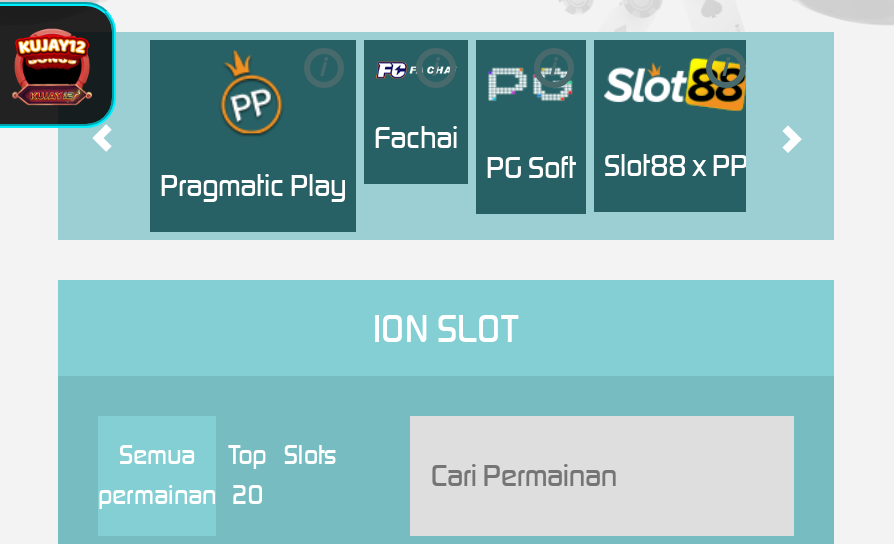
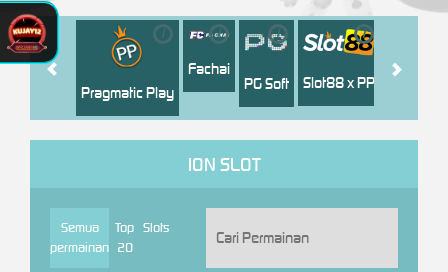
[14,34,90,98] [image] -> [9,17,45,50] [image]

